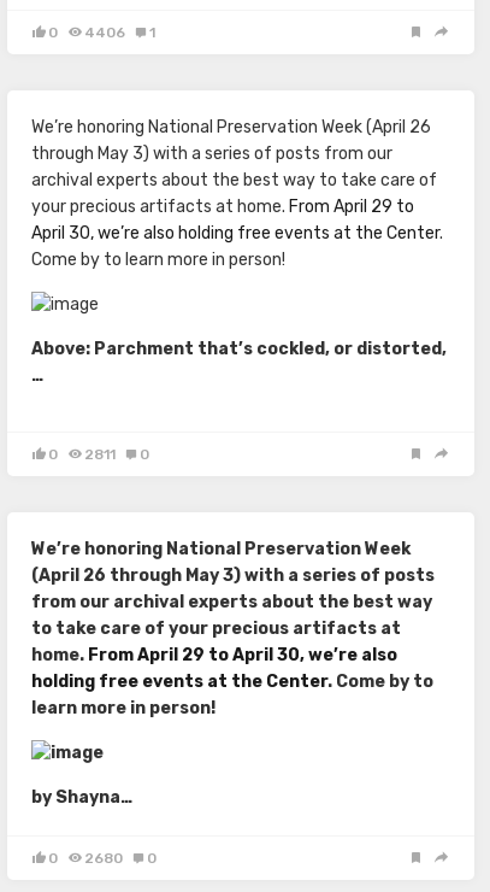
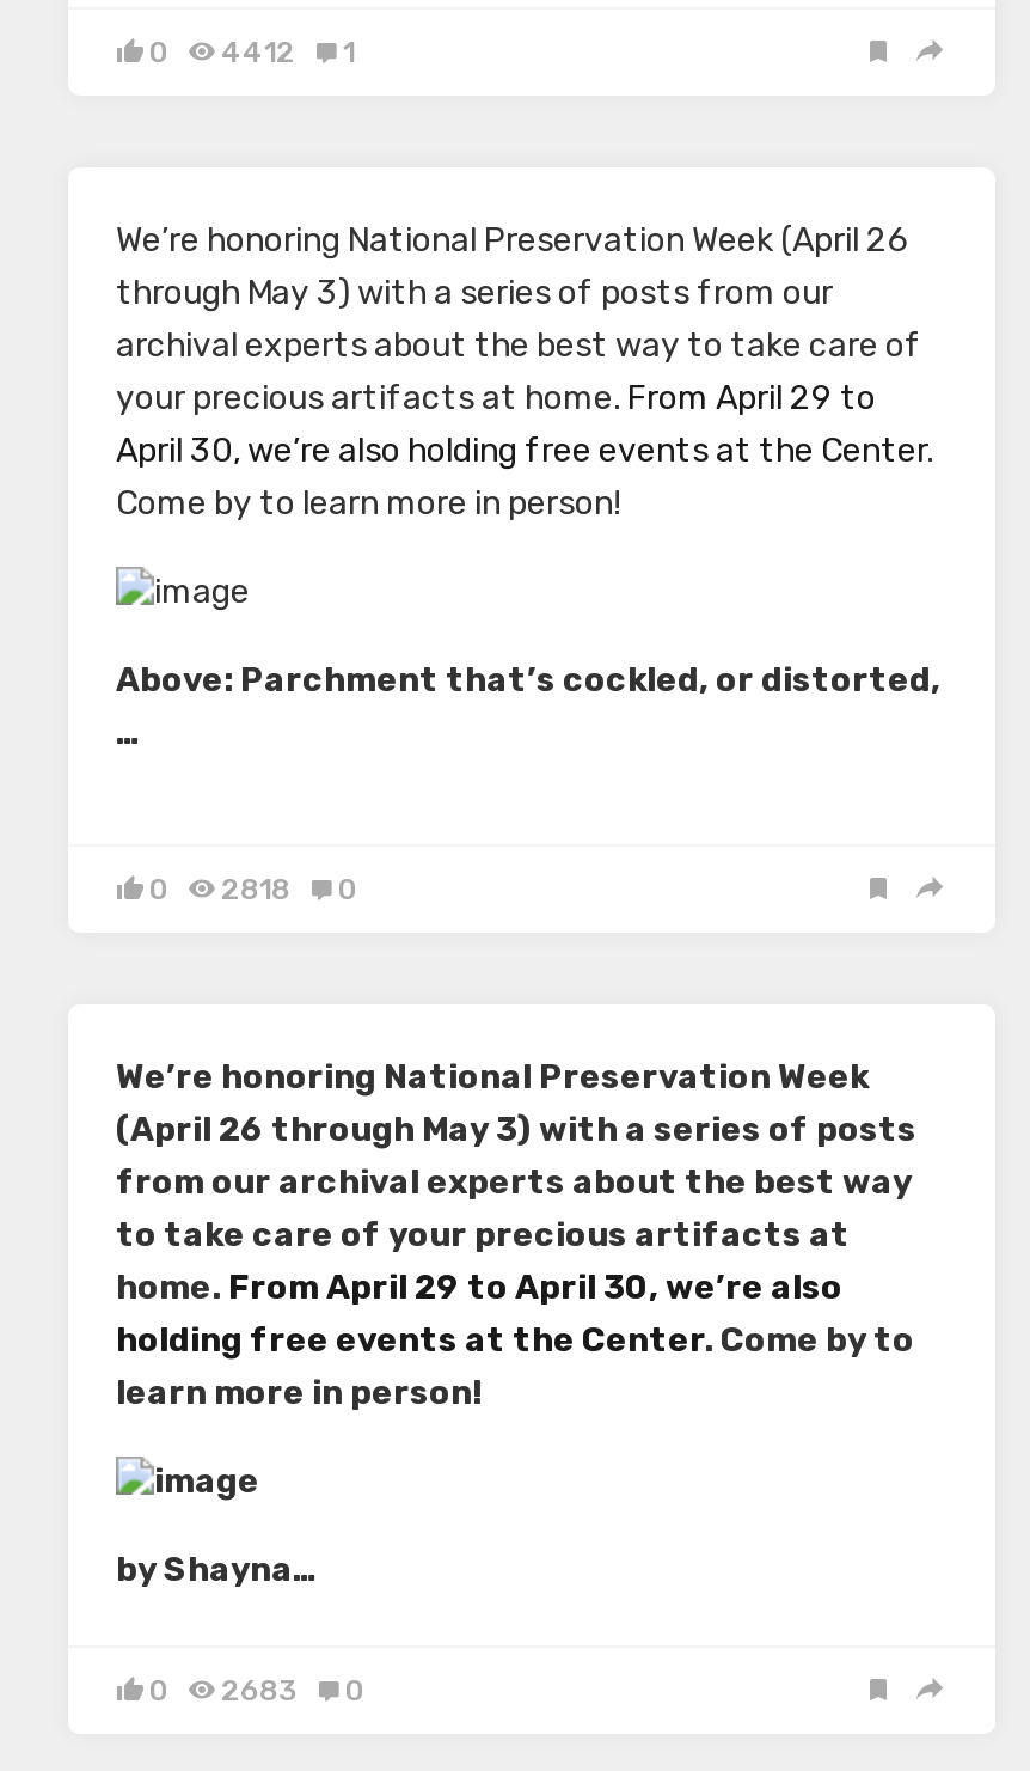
[48,24,155,41] 0 4406 1 -> [149,36,355,69] 0 4412 1
[48,446,149,463] 0 2811 0 -> [149,873,357,906] 0 2818 0
[48,850,157,867] 0 2680 0 -> [149,1674,364,1708] 0 2683 0

